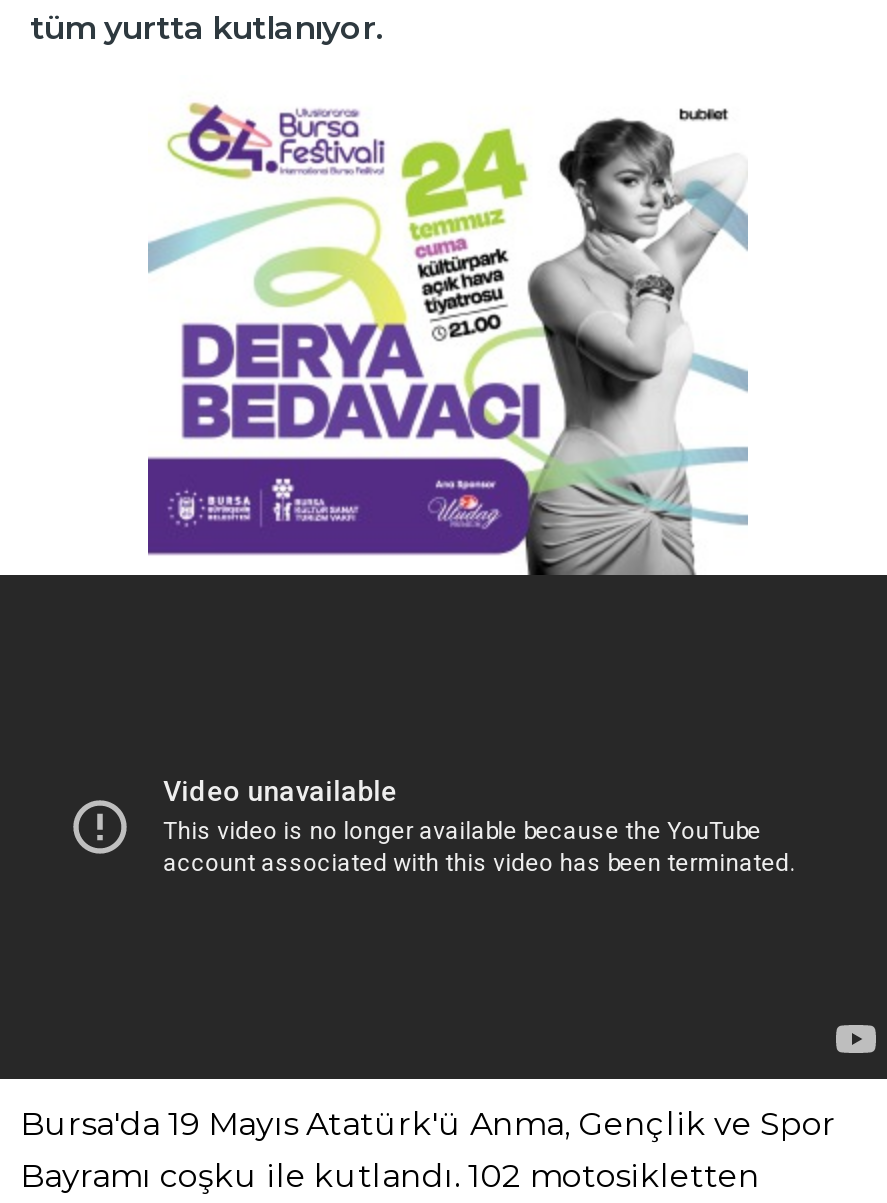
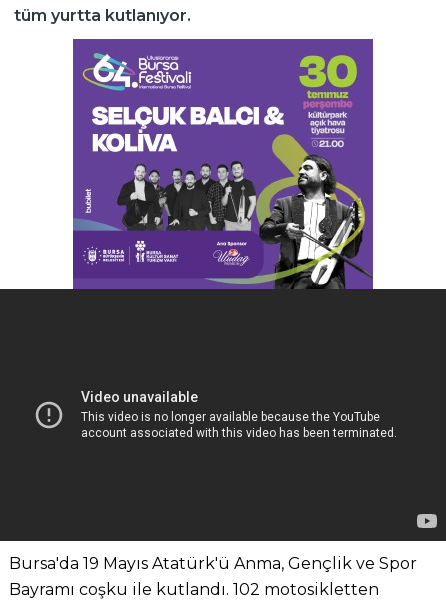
[148,75,748,577] [image] -> [72,38,374,290] [image]

